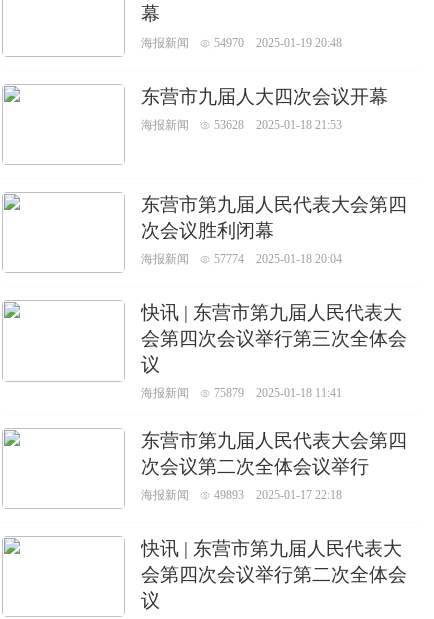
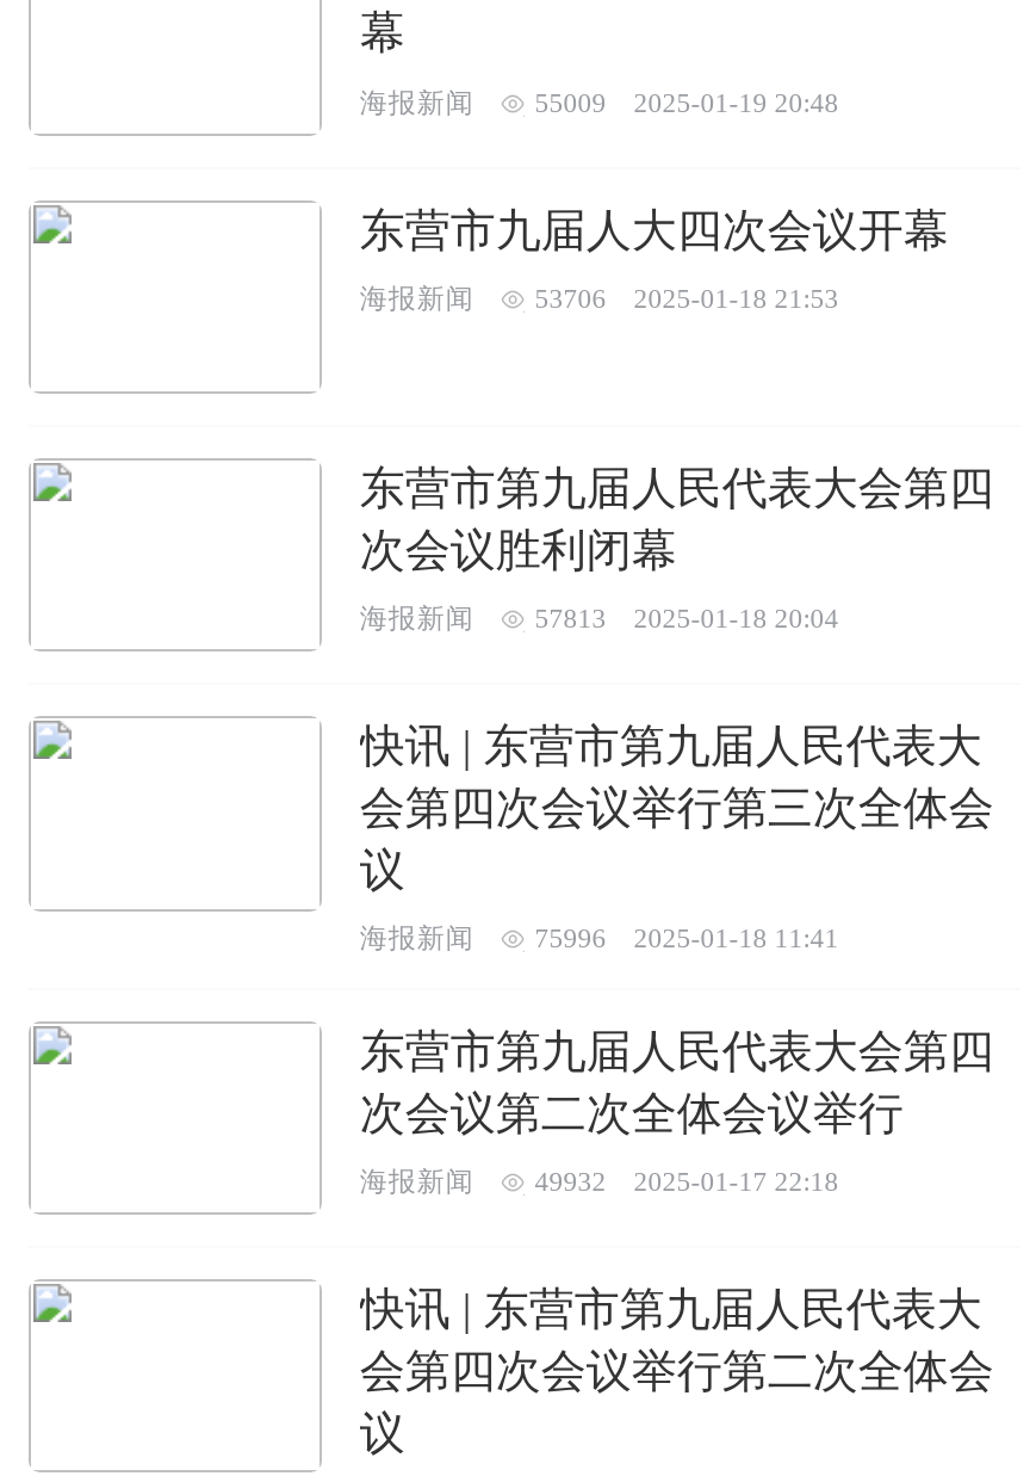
[214,37,342,49] 54970 2025-01-19 20:48 -> [535,88,839,116] 55009 2025-01-19 20:48
[214,119,342,131] 53628 2025-01-18 21:53 -> [535,284,839,312] 53706 2025-01-18 21:53
[214,253,342,265] 57774 2025-01-18 20:04 -> [535,604,839,632] 57813 2025-01-18 20:04
[214,387,342,399] 75879 2025-01-18 11:41 -> [535,924,839,953] 75996 2025-01-18 11:41
[214,489,342,501] 49893 2025-01-17 22:18 -> [535,1166,839,1195] 49932 2025-01-17 22:18

